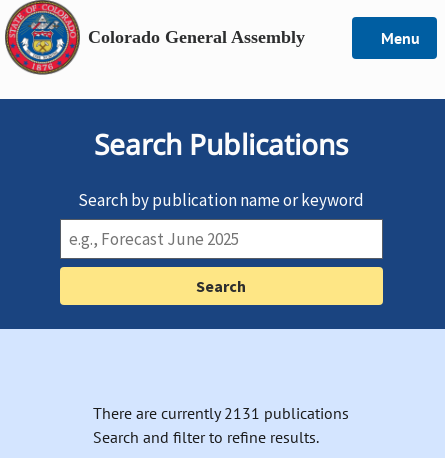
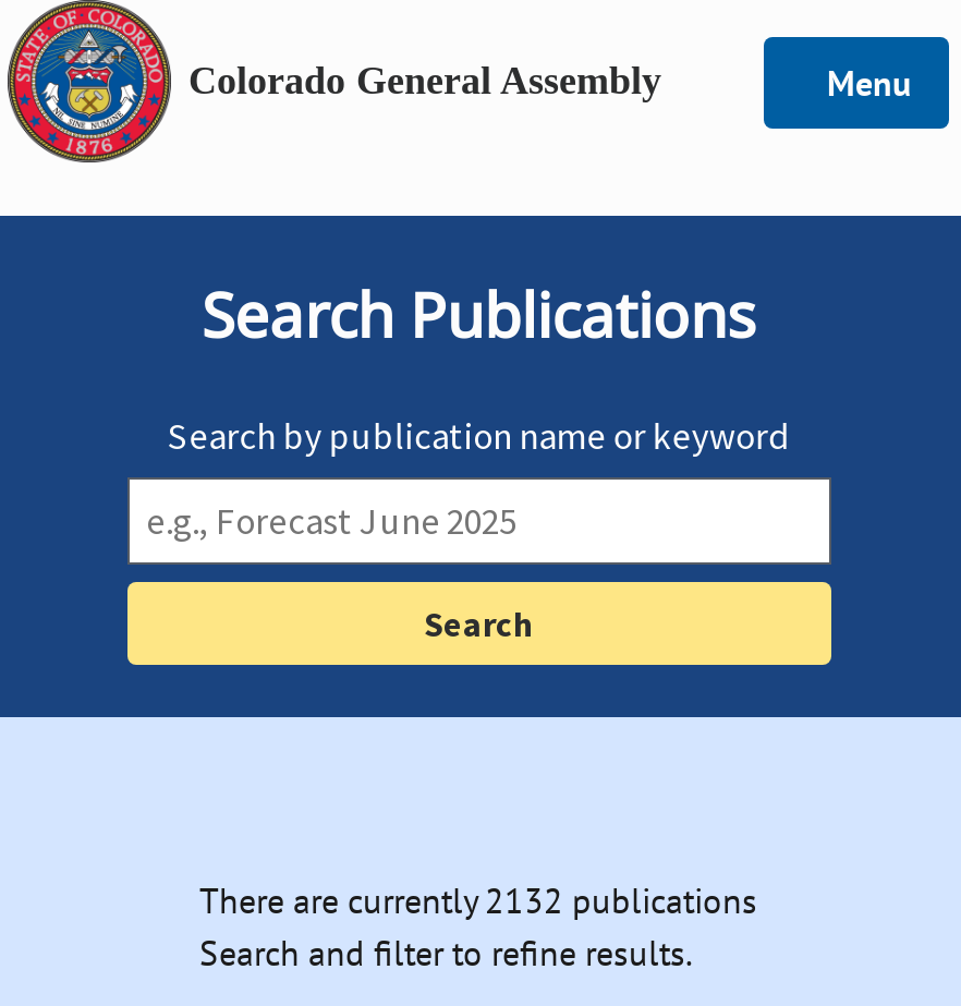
[93,403,349,423] There are currently 2131 publications -> [199,878,757,922] There are currently 2132 publications

